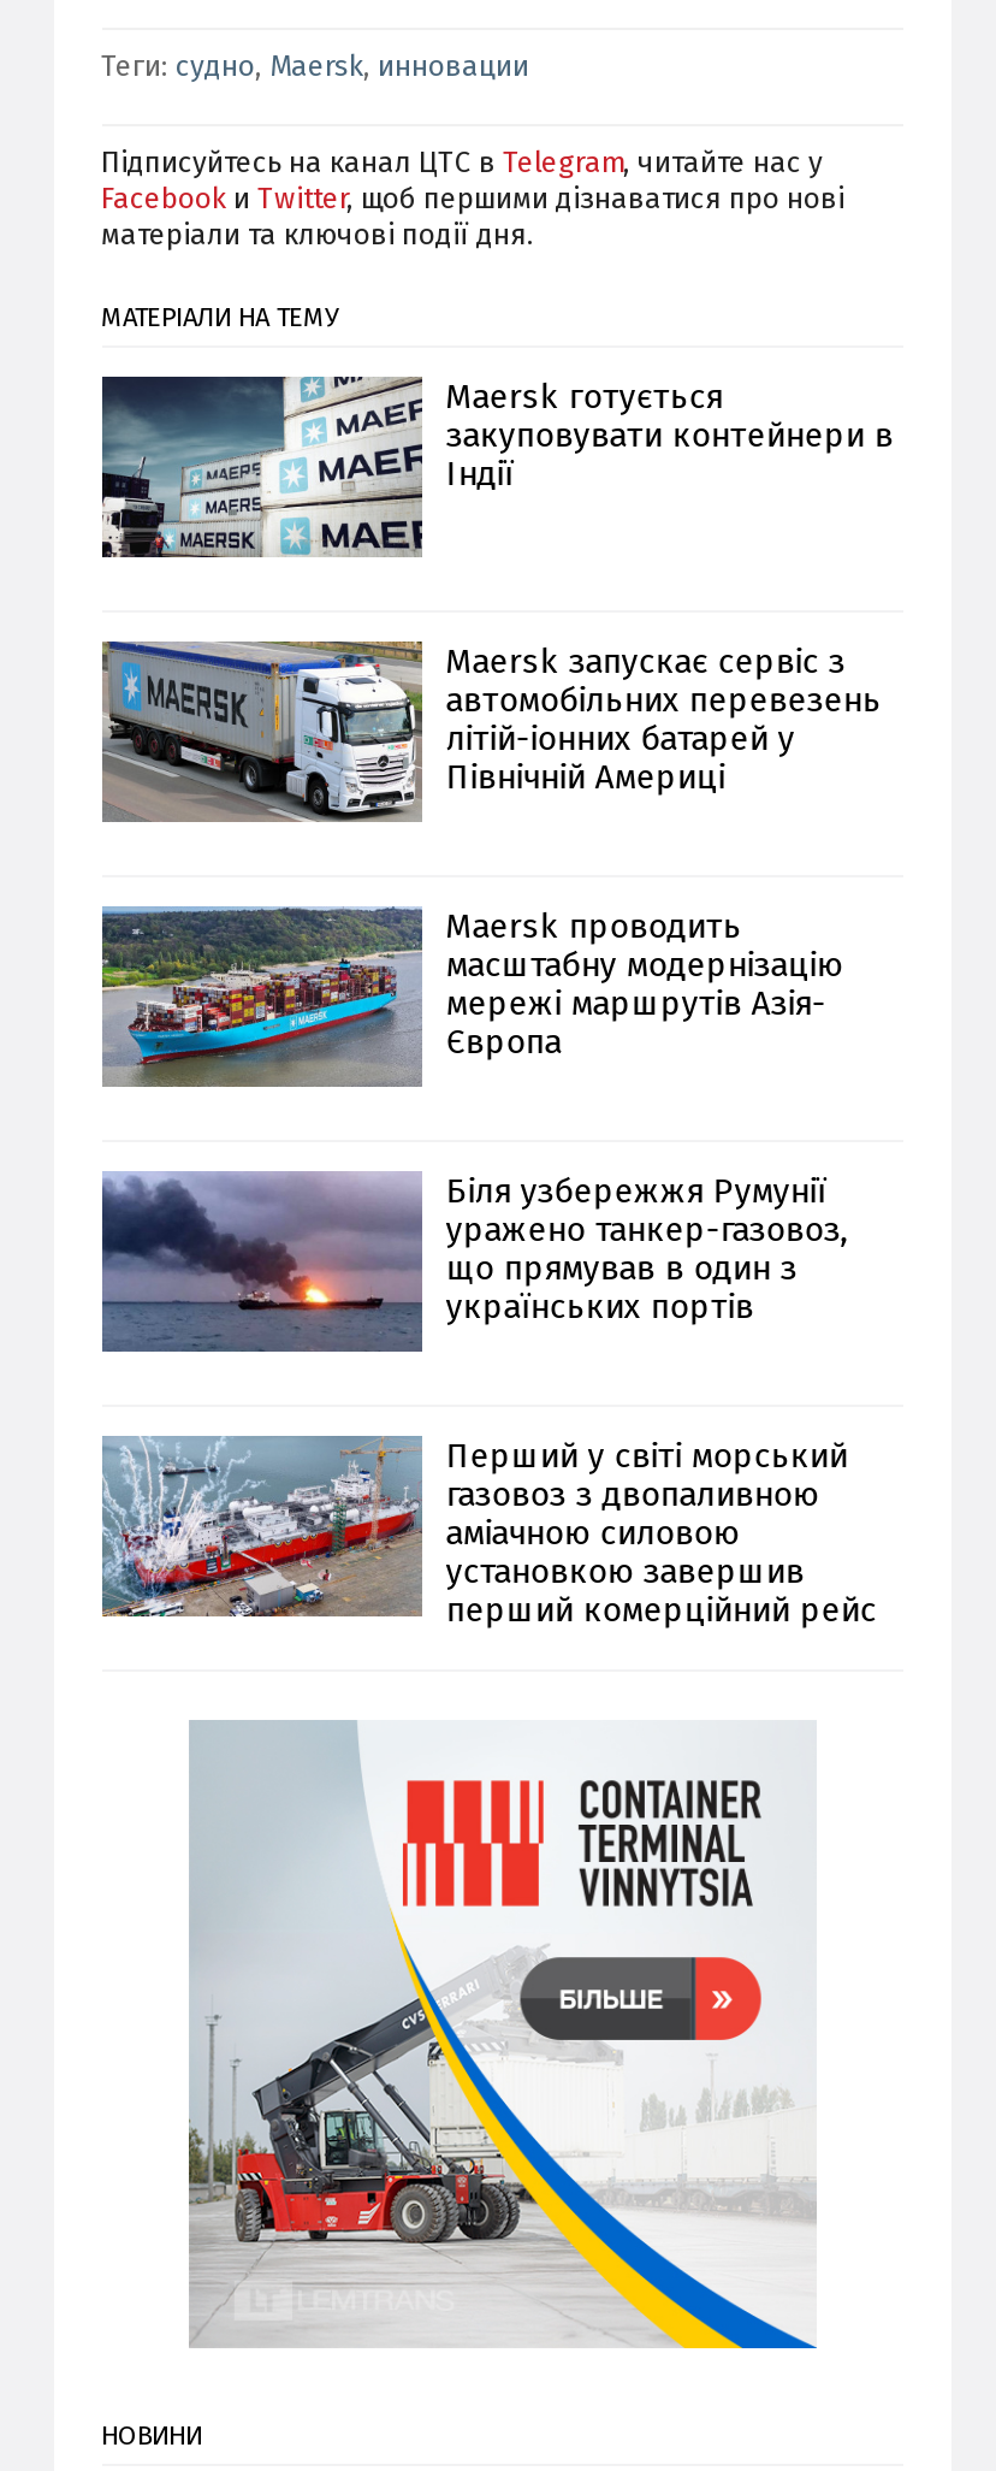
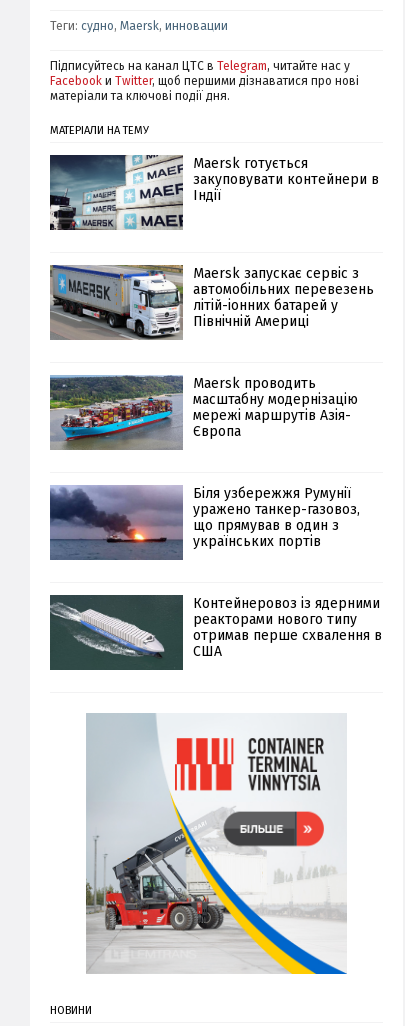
[100,1433,876,1631] [image] | Перший у світі морський | газовоз з двопаливною | аміачною силовою | установкою завершив | перший комерційний рейс -> [49,594,382,671] [image] | Контейнеровоз із ядерними | реакторами нового типу | отримав перше схвалення в | США

